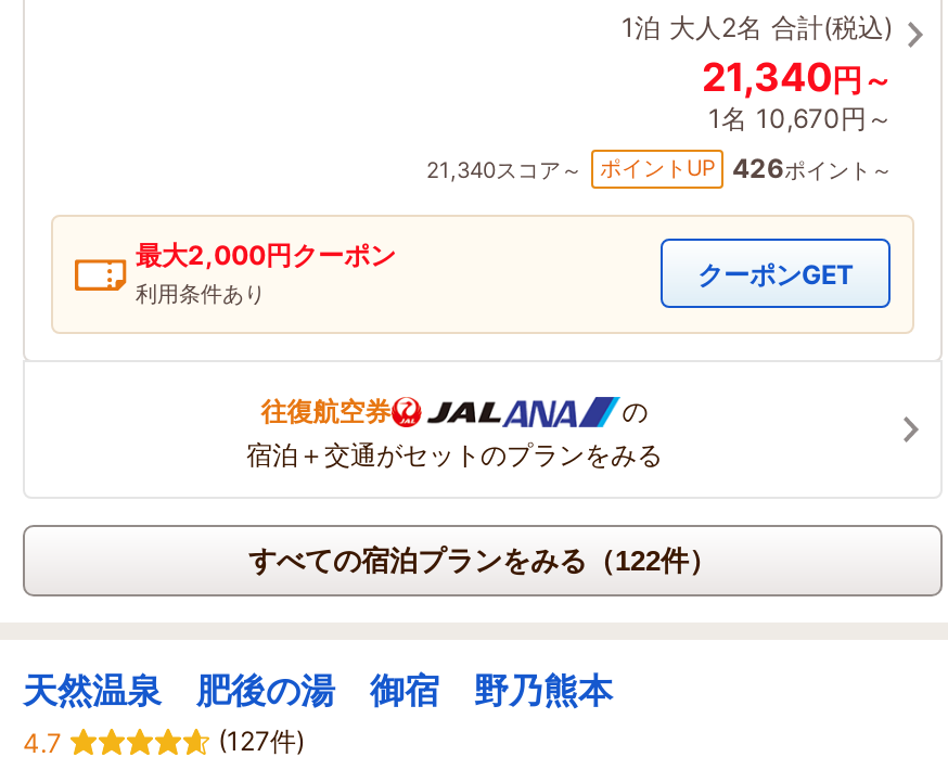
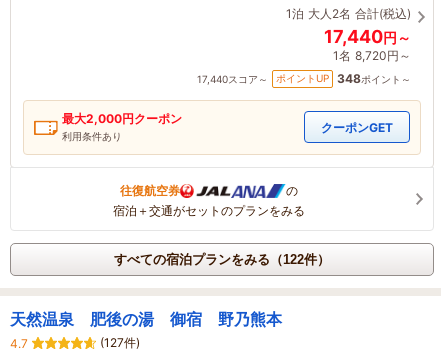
[702,54,893,99] 21,340円～ -> [324,26,411,47] 17,440円～
[708,101,893,134] 1名 10,670円～ -> [333,48,411,63] 1名 8,720円～
[426,156,582,182] 21,340スコア～ -> [197,73,268,85] 17,440スコア～
[732,151,893,184] 426ポイント～ -> [337,71,411,86] 348ポイント～

